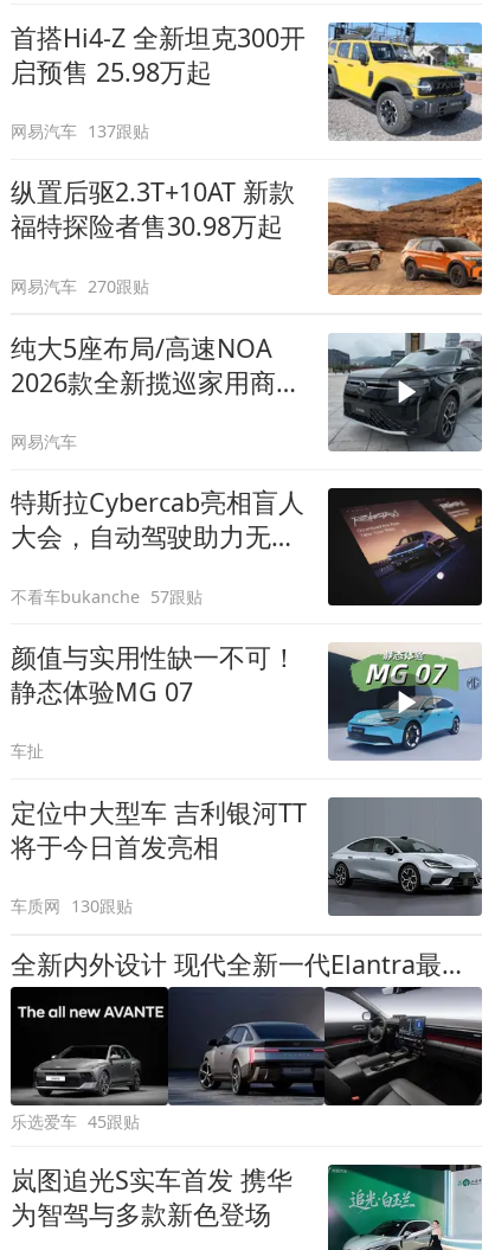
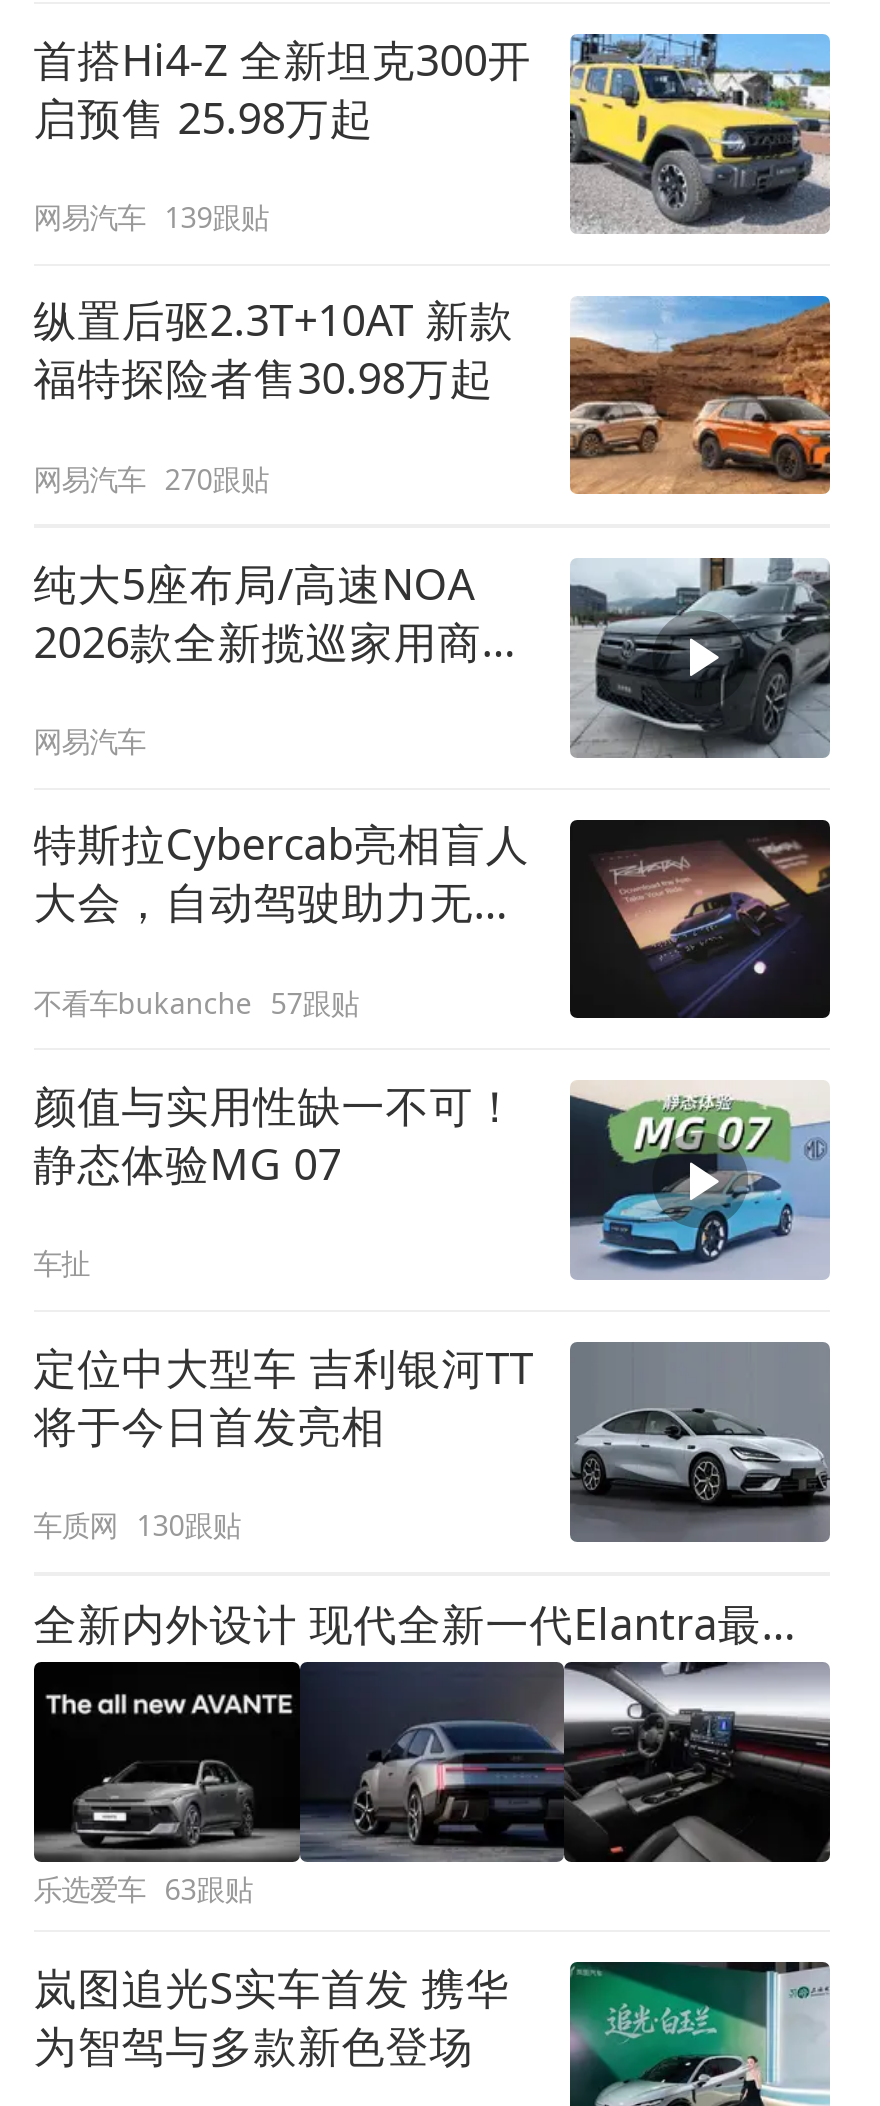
[10,120,150,142] 网易汽车 137跟贴 -> [33,198,269,236] 网易汽车 139跟贴
[10,1111,140,1133] 乐选爱车 45跟贴 -> [33,1871,253,1909] 乐选爱车 63跟贴

